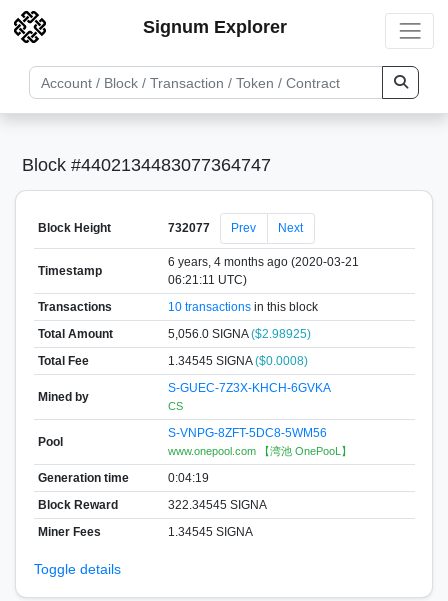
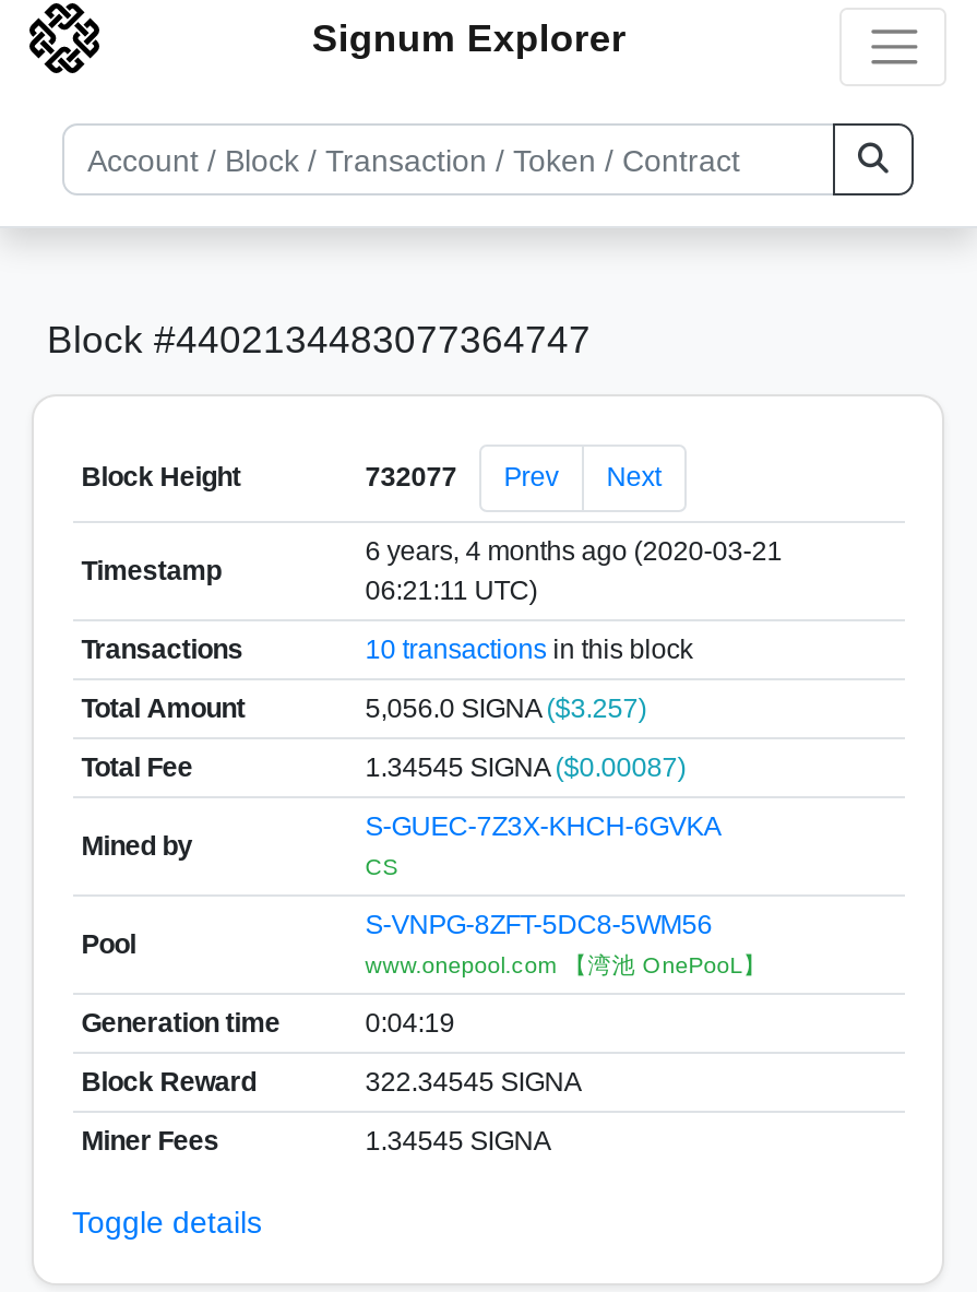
[168,326,311,340] 5,056.0 SIGNA ($2.98925) -> [365,692,647,723] 5,056.0 SIGNA ($3.257)
[168,353,308,367] 1.34545 SIGNA ($0.0008) -> [365,751,686,782] 1.34545 SIGNA ($0.00087)

